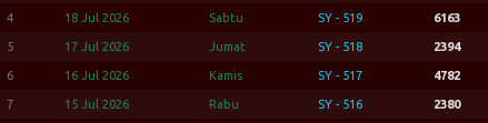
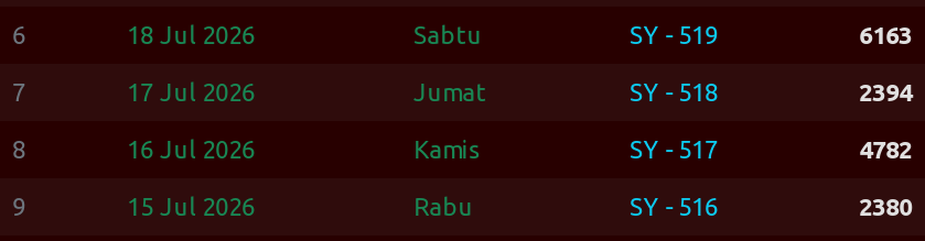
[6,11,13,24] 4 -> [12,22,26,49] 6
[6,40,13,53] 5 -> [12,79,26,106] 7
[6,69,13,82] 6 -> [12,137,26,163] 8
[6,98,13,111] 7 -> [12,194,26,220] 9

